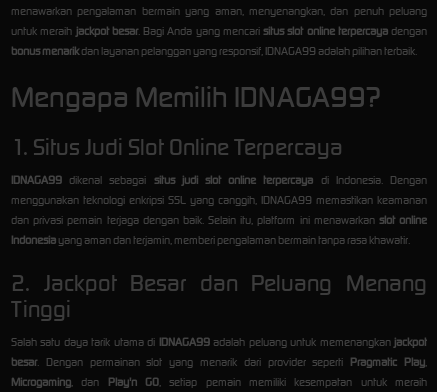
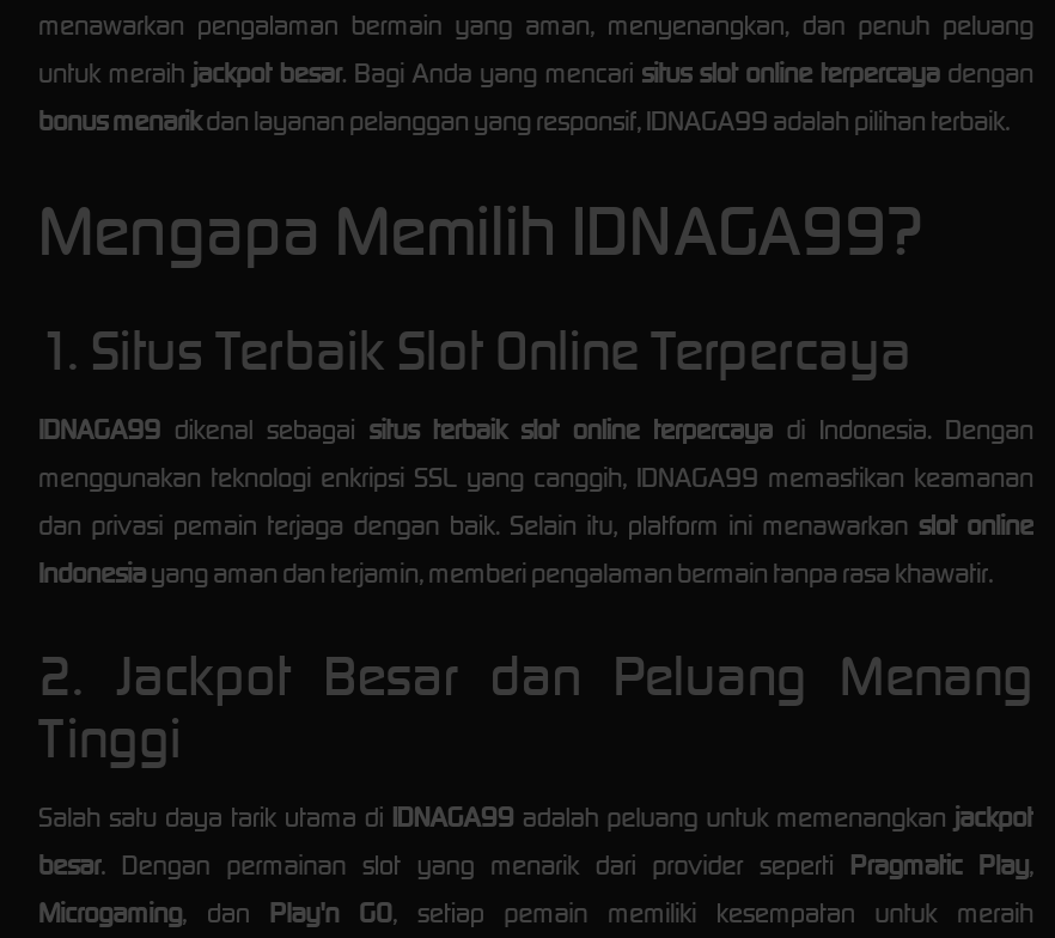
[11,133,343,161] 1. Situs Judi Slot Online Terpercaya -> [38,317,911,384] 1. Situs Terbaik Slot Online Terpercaya
[11,173,427,187] IDNAGA99 dikenal sebagai situs judi slot online terpercaya di Indonesia. Dengan -> [38,413,1033,447] IDNAGA99 dikenal sebagai situs terbaik slot online terpercaya di Indonesia. Dengan

